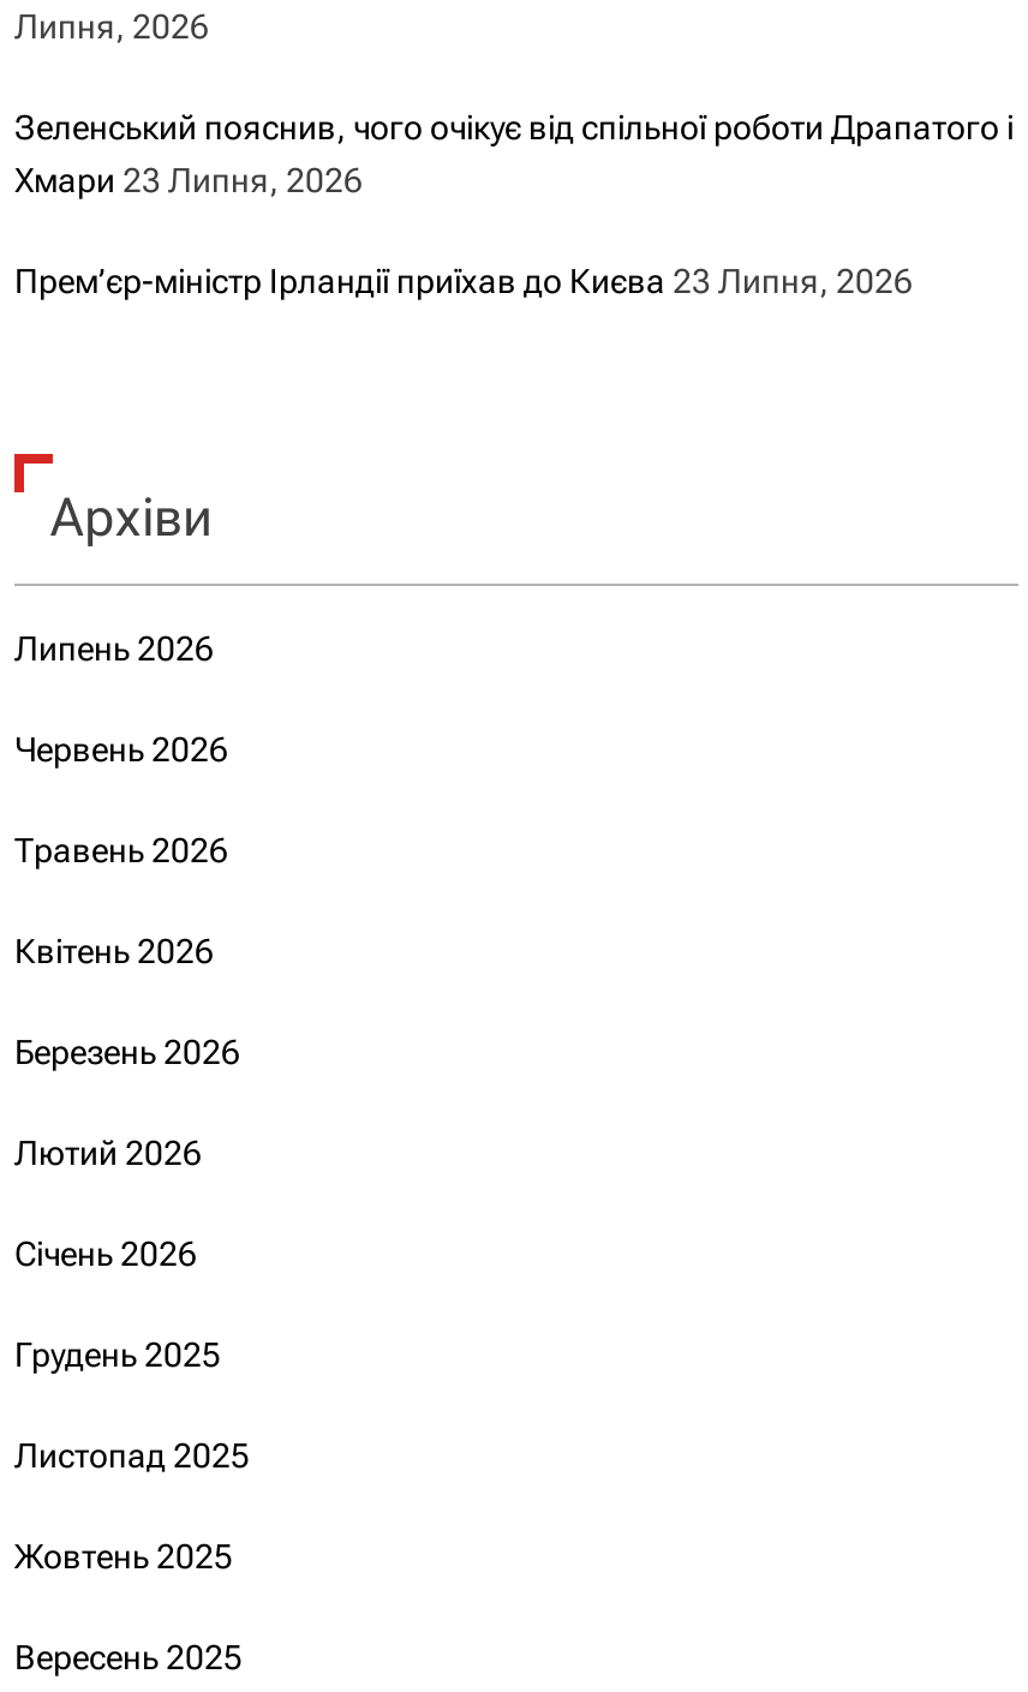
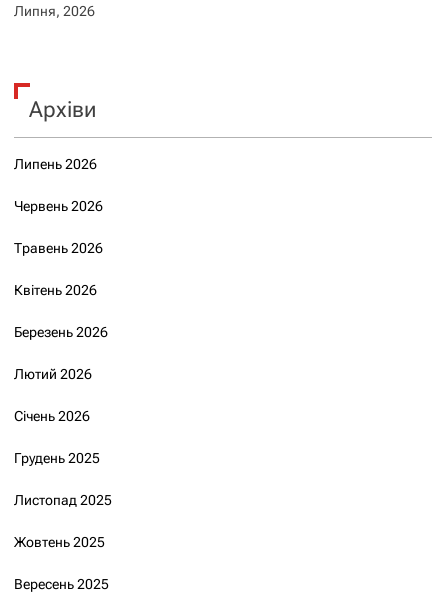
[14,108,1014,300] Зеленський пояснив, чого очікує від спільної роботи Драпатого і | Хмари 23 Липня, 2026 | Прем’єр-міністр Ірландії приїхав до Києва 23 Липня, 2026 -> none

